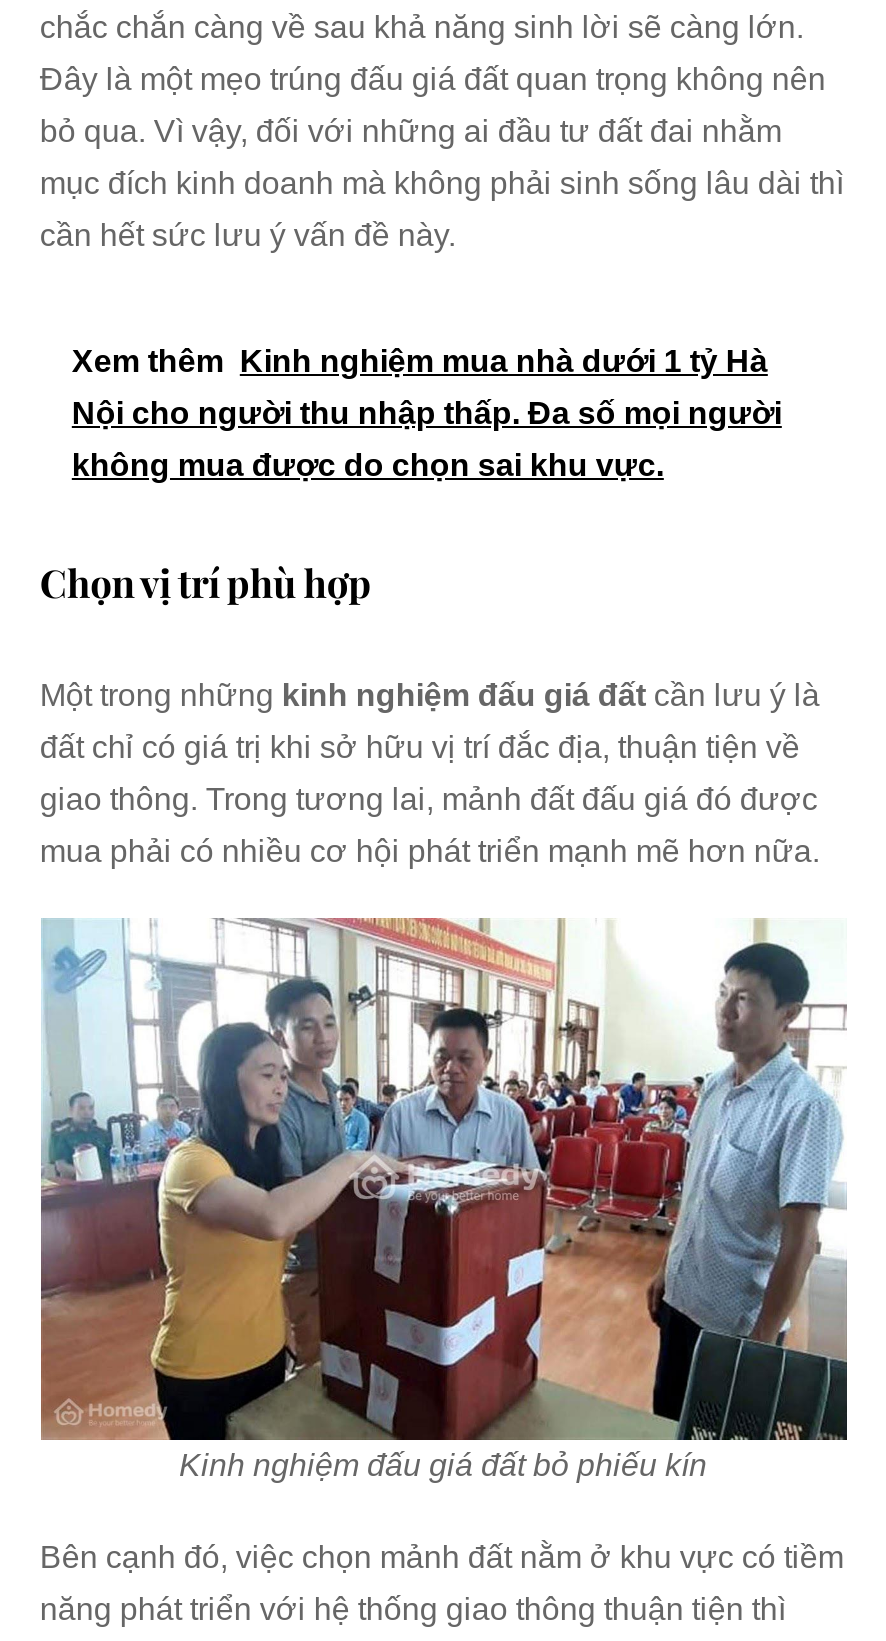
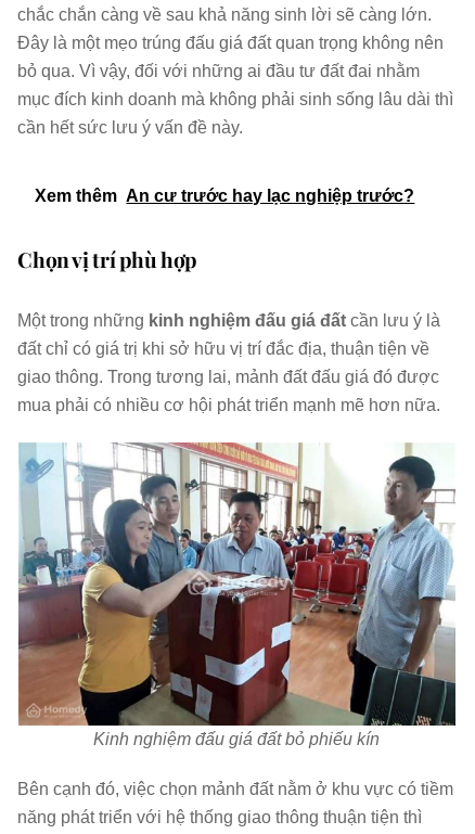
[72,343,782,481] Xem thêm Kinh nghiệm mua nhà dưới 1 tỷ Hà | Nội cho người thu nhập thấp. Đa số mọi người | không mua được do chọn sai khu vực. -> [35,187,415,205] Xem thêm An cư trước hay lạc nghiệp trước?

